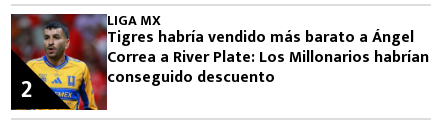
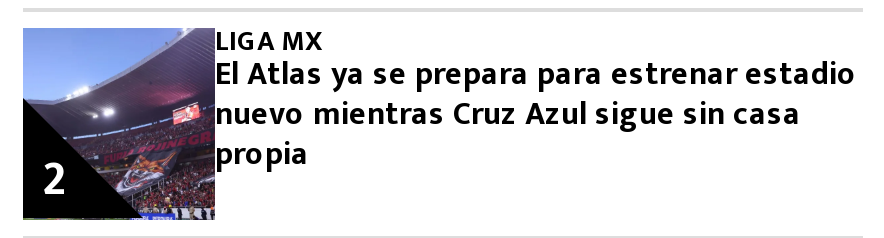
[10,13,429,111] [image] | Tigres habría vendido más barato a Ángel | Correa a River Plate: Los Millonarios habrían | conseguido descuento -> [21,26,857,222] [image] | El Atlas ya se prepara para estrenar estadio | nuevo mientras Cruz Azul sigue sin casa | propia

